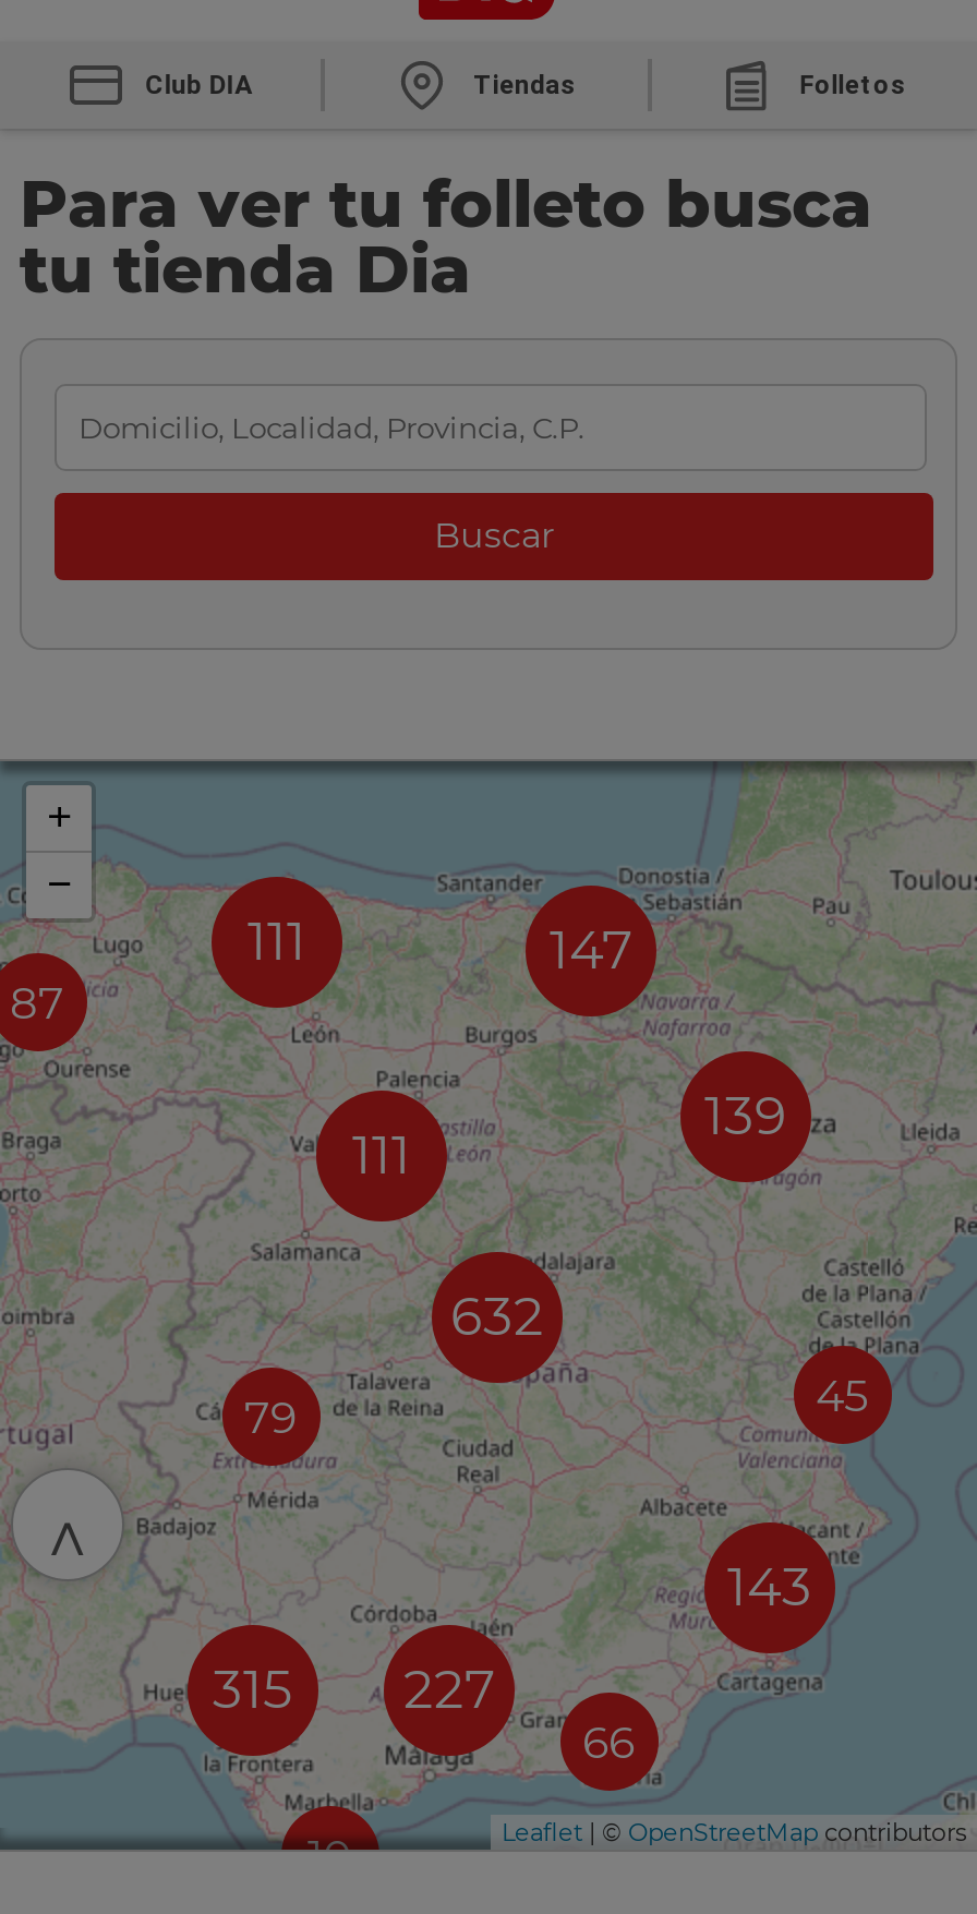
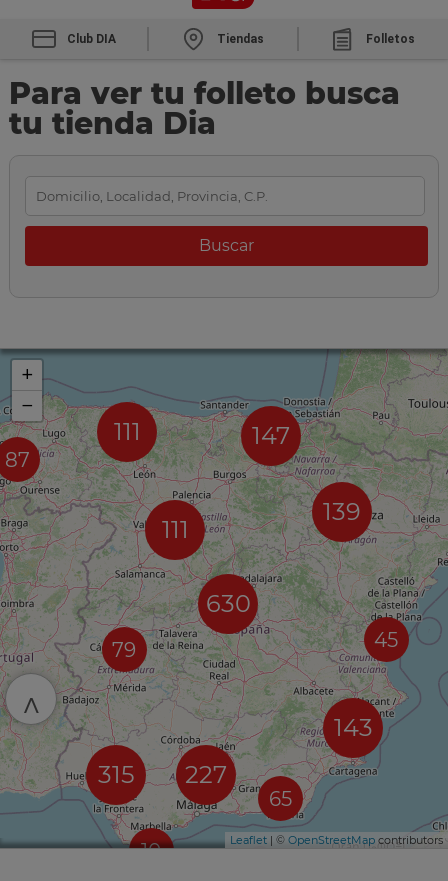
[450,1285,544,1348] 632 -> [205,589,250,618] 630
[582,1717,635,1769] 66 -> [268,787,291,811] 65

